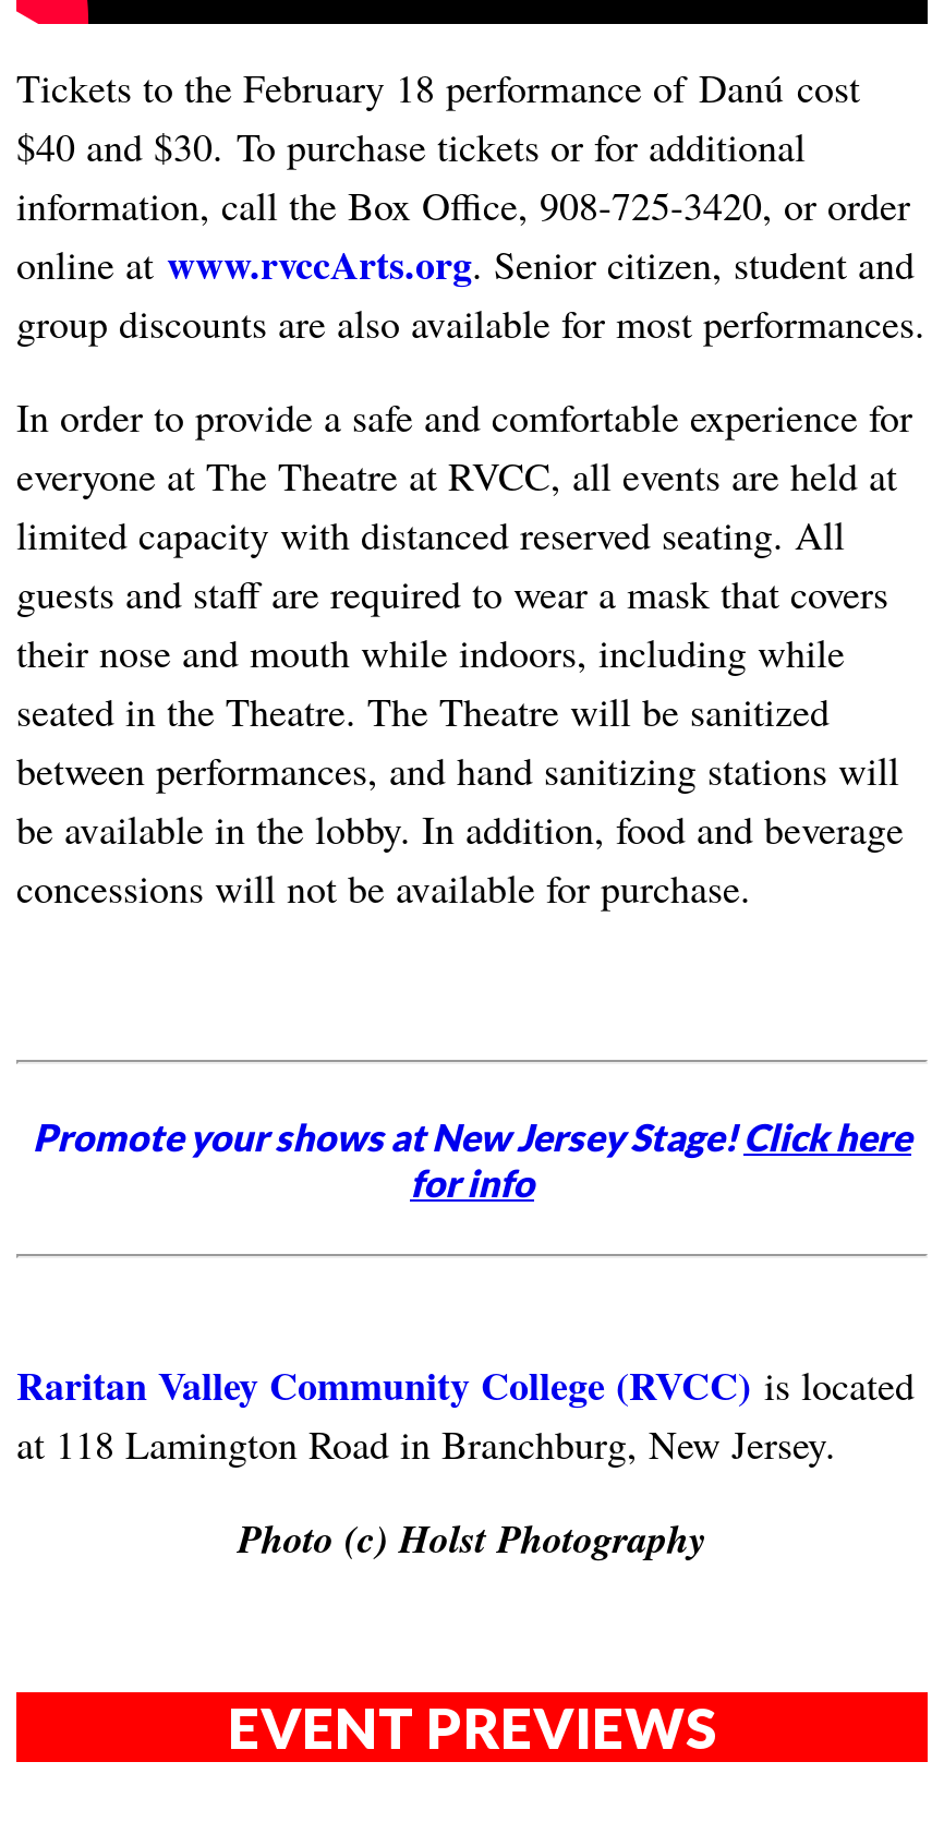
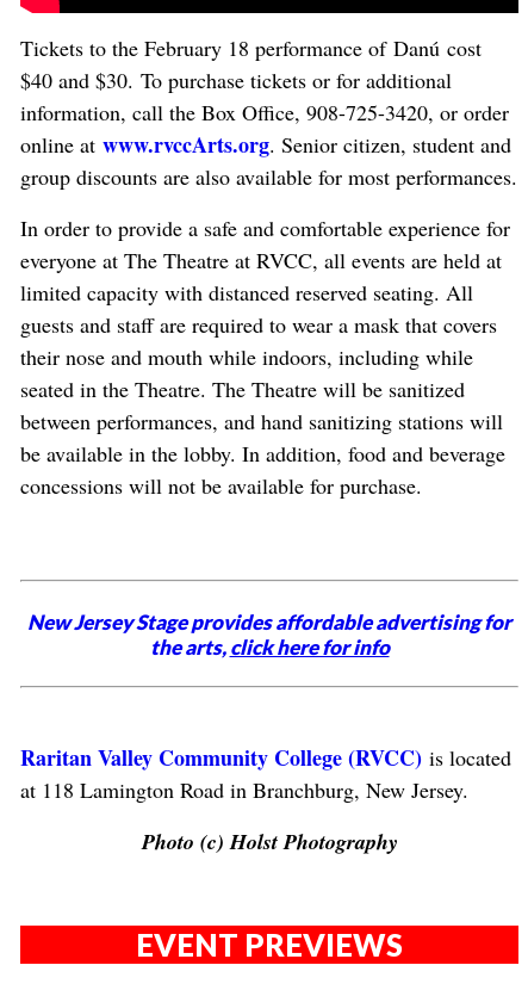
[33,1114,911,1205] Promote your shows at New Jersey Stage!Click here | for info -> [27,609,511,659] New Jersey Stage provides affordable advertising for | the arts, click here for info

